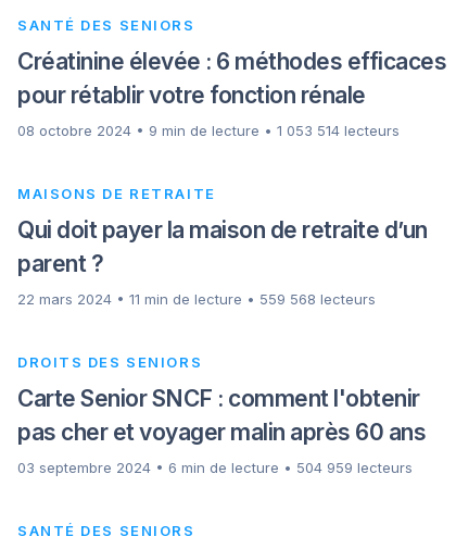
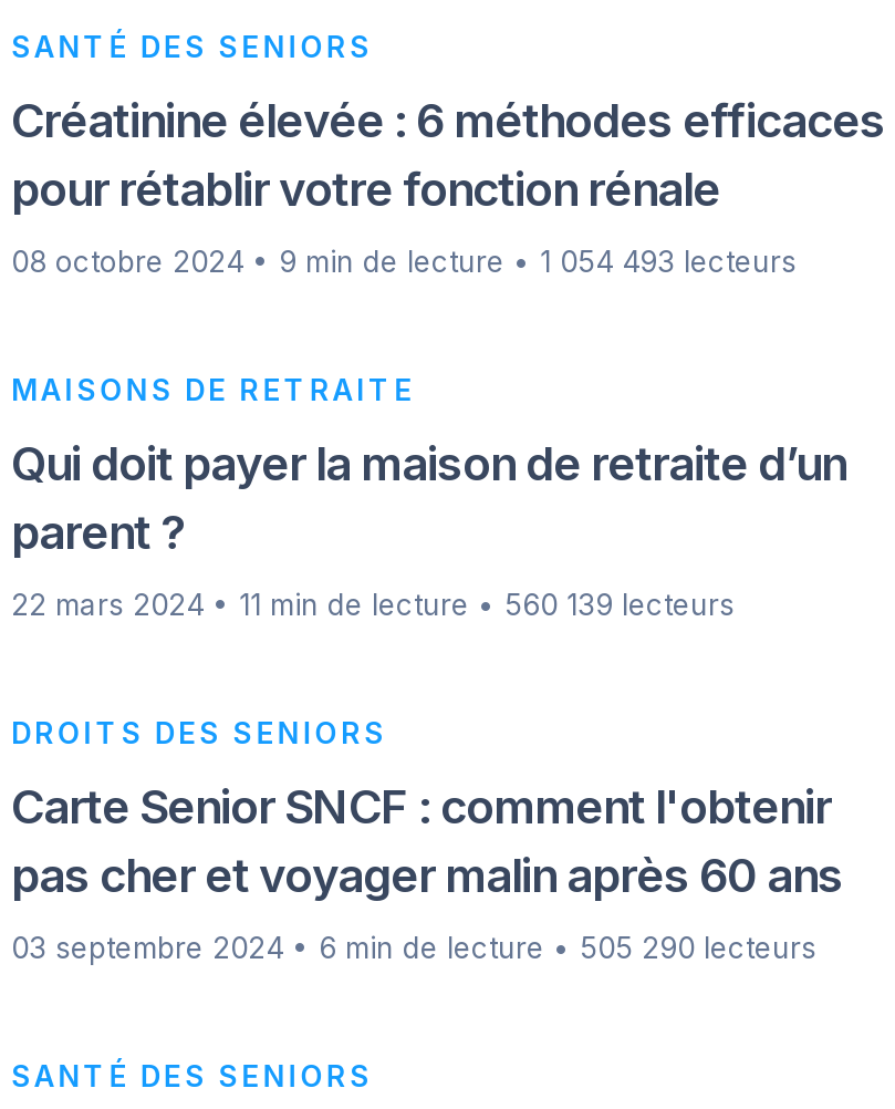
[17,122,400,139] 08 octobre 2024 • 9 min de lecture • 1 053 514 lecteurs -> [11,244,797,279] 08 octobre 2024 • 9 min de lecture • 1 054 493 lecteurs
[17,290,376,308] 22 mars 2024 • 11 min de lecture • 559 568 lecteurs -> [11,587,735,622] 22 mars 2024 • 11 min de lecture • 560 139 lecteurs
[17,459,413,476] 03 septembre 2024 • 6 min de lecture • 504 959 lecteurs -> [11,930,816,965] 03 septembre 2024 • 6 min de lecture • 505 290 lecteurs

